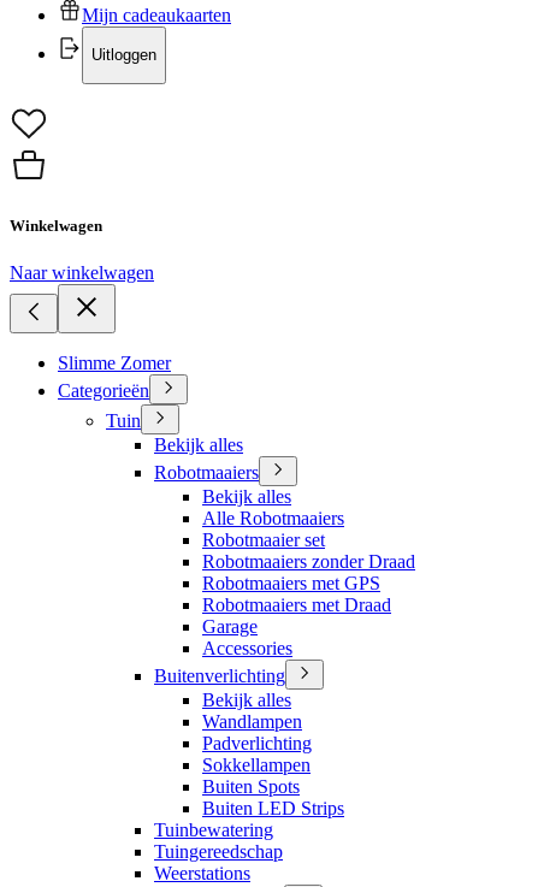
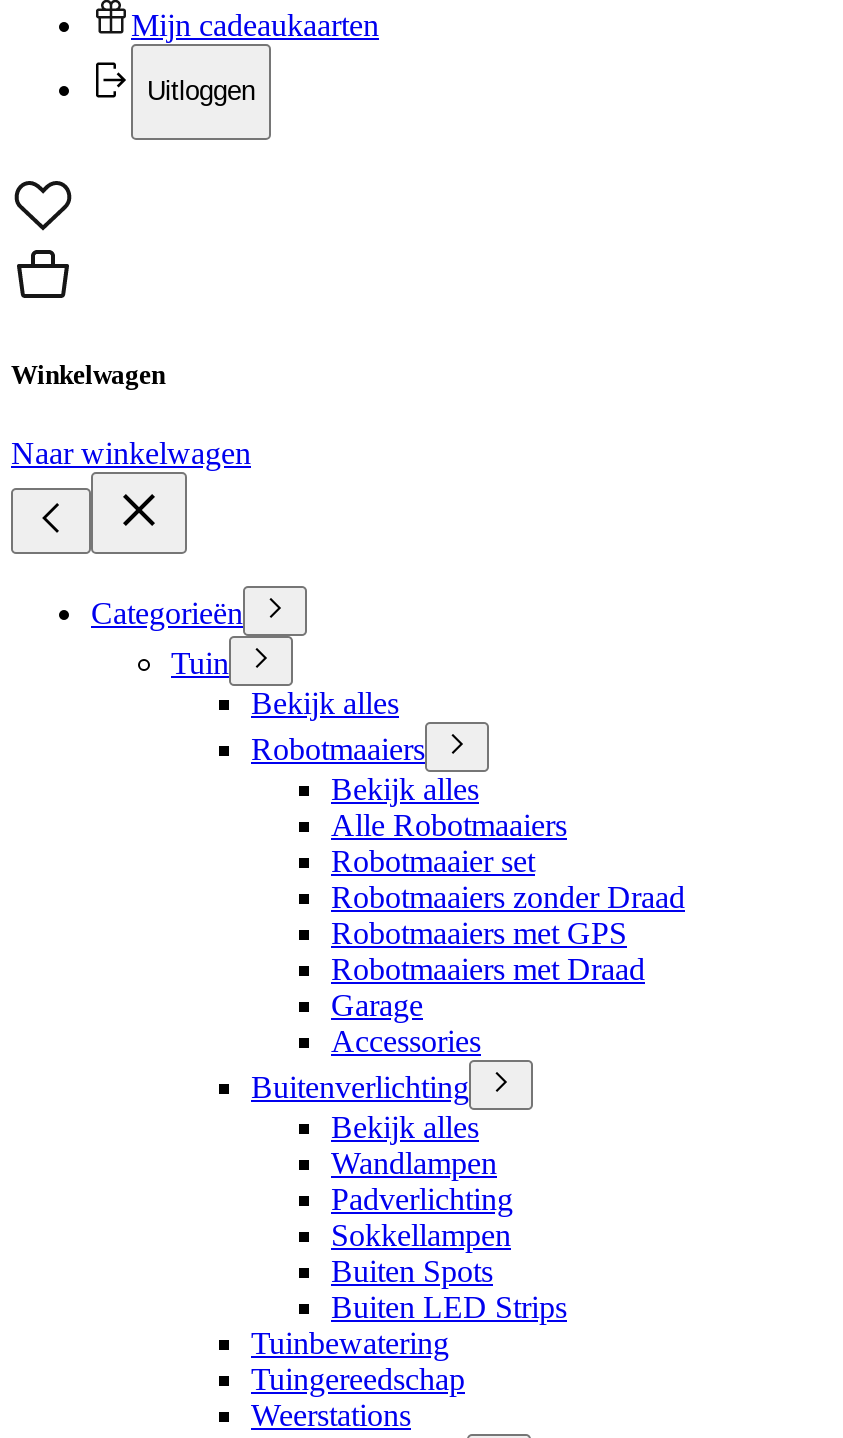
[58,353,171,373] Slimme Zomer -> none

